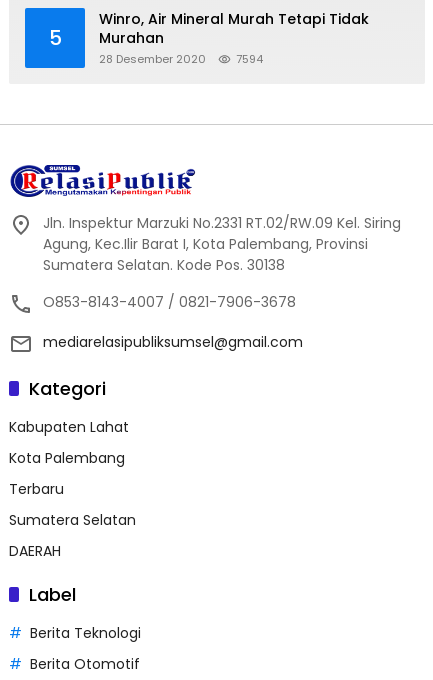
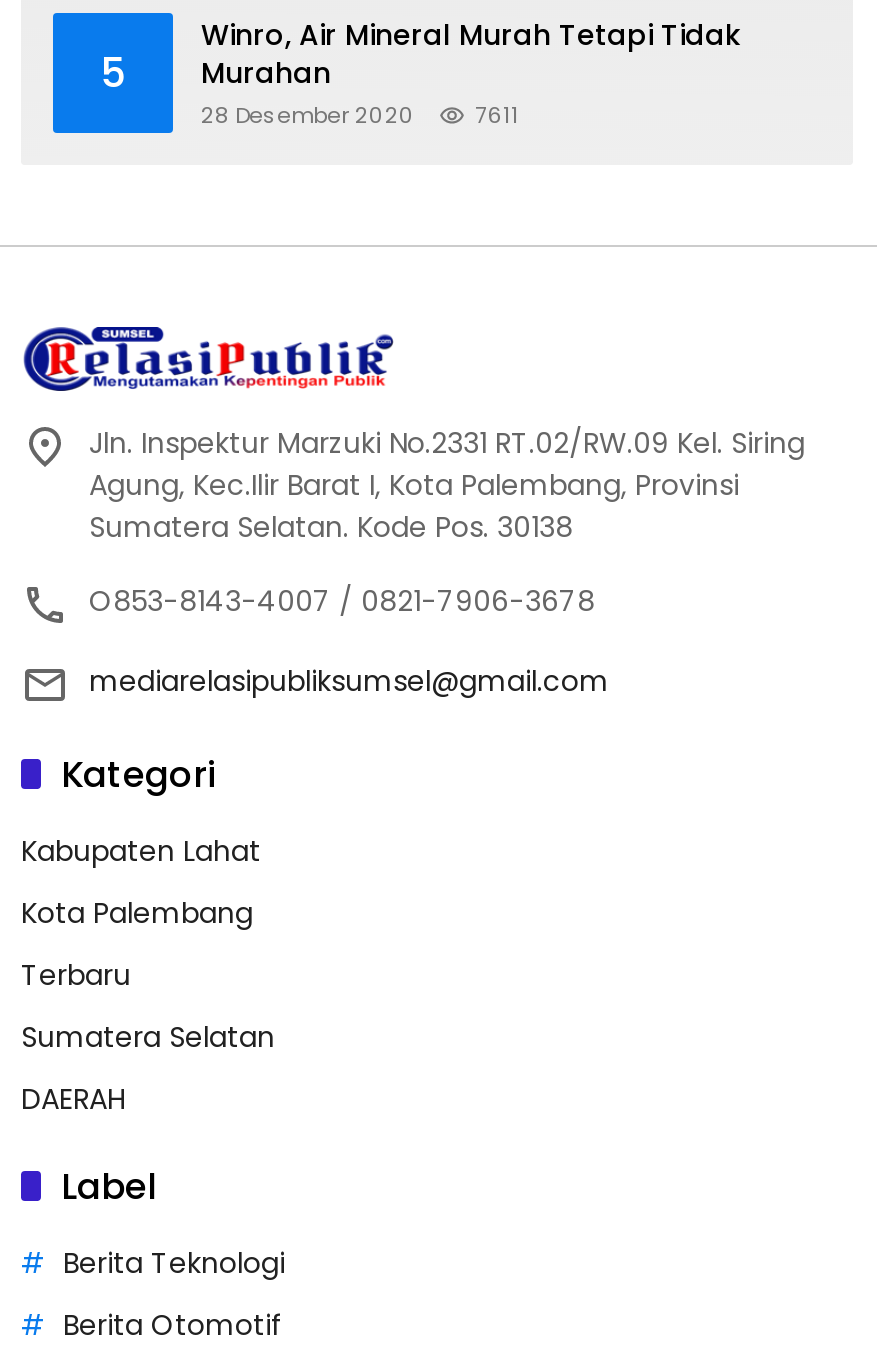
[99,51,263,67] 28 Desember 2020 7594 -> [201,98,519,130] 28 Desember 2020 7611

